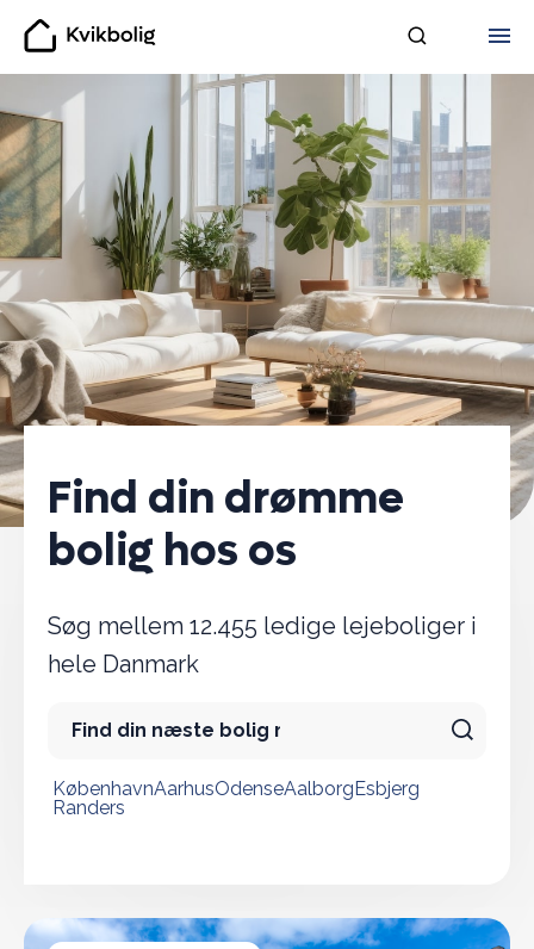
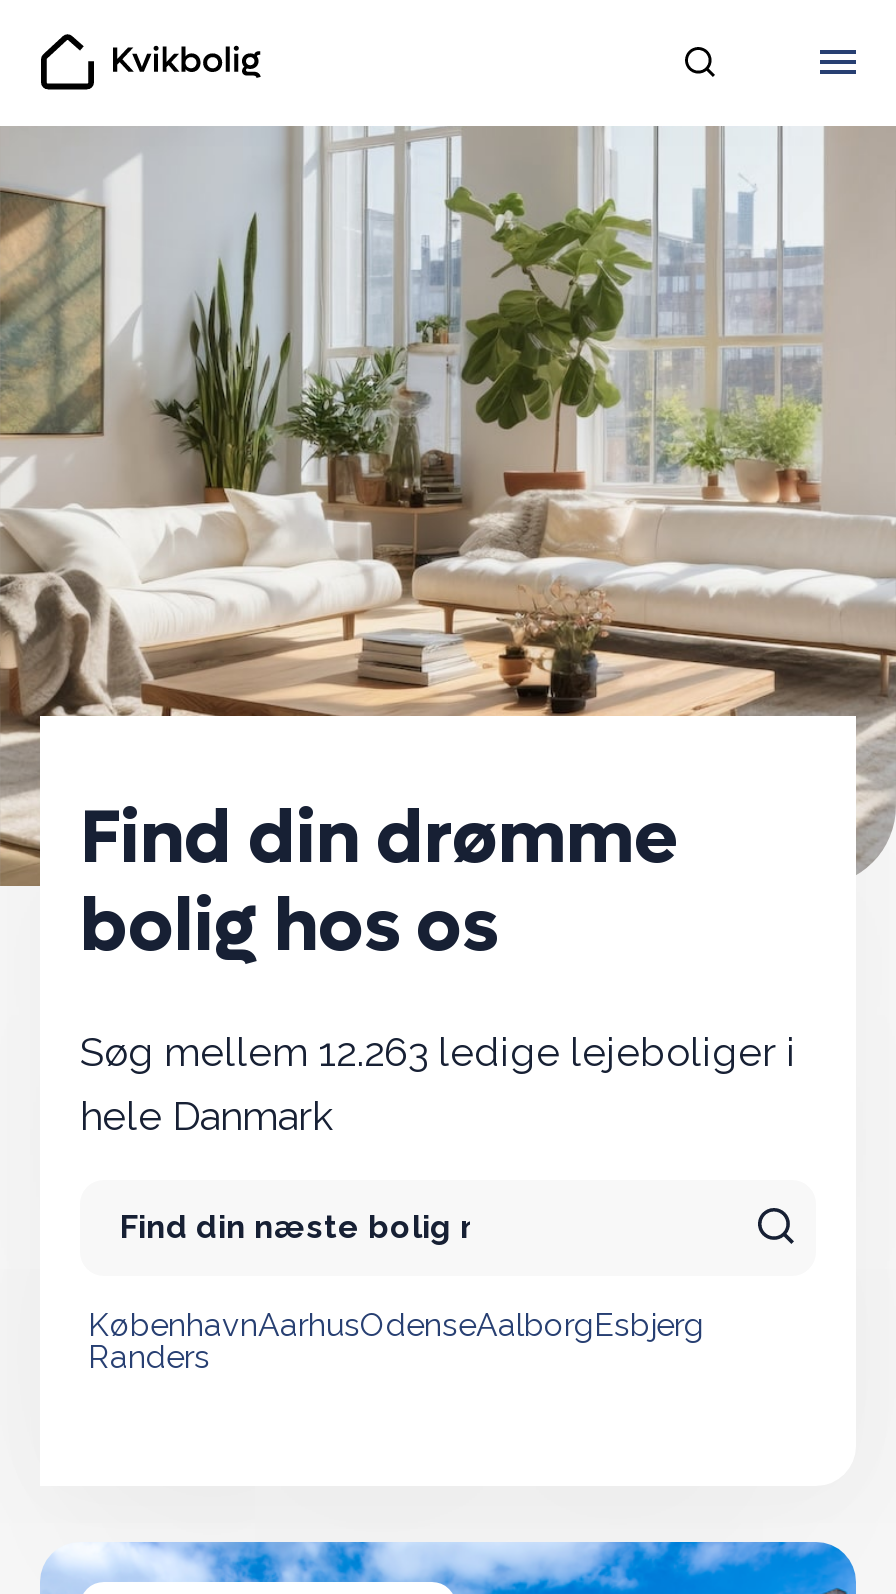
[48,612,477,640] Søg mellem 12.455 ledige lejeboliger i -> [80,1028,796,1076] Søg mellem 12.263 ledige lejeboliger i

